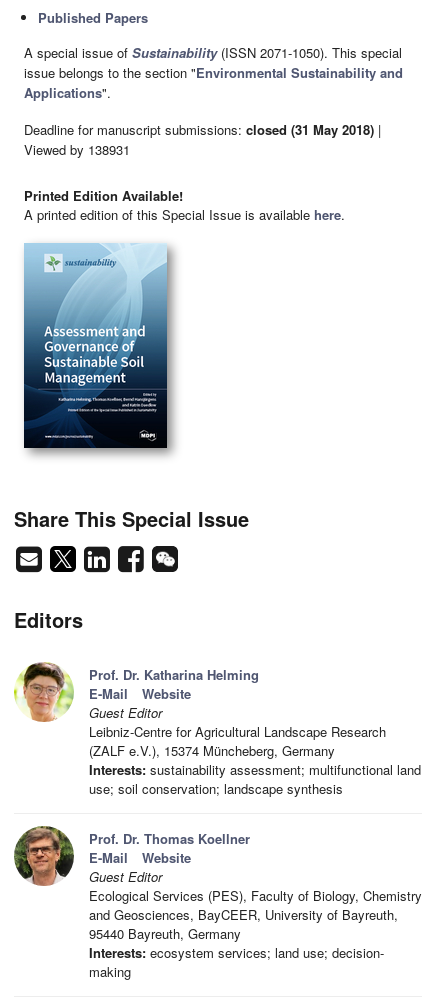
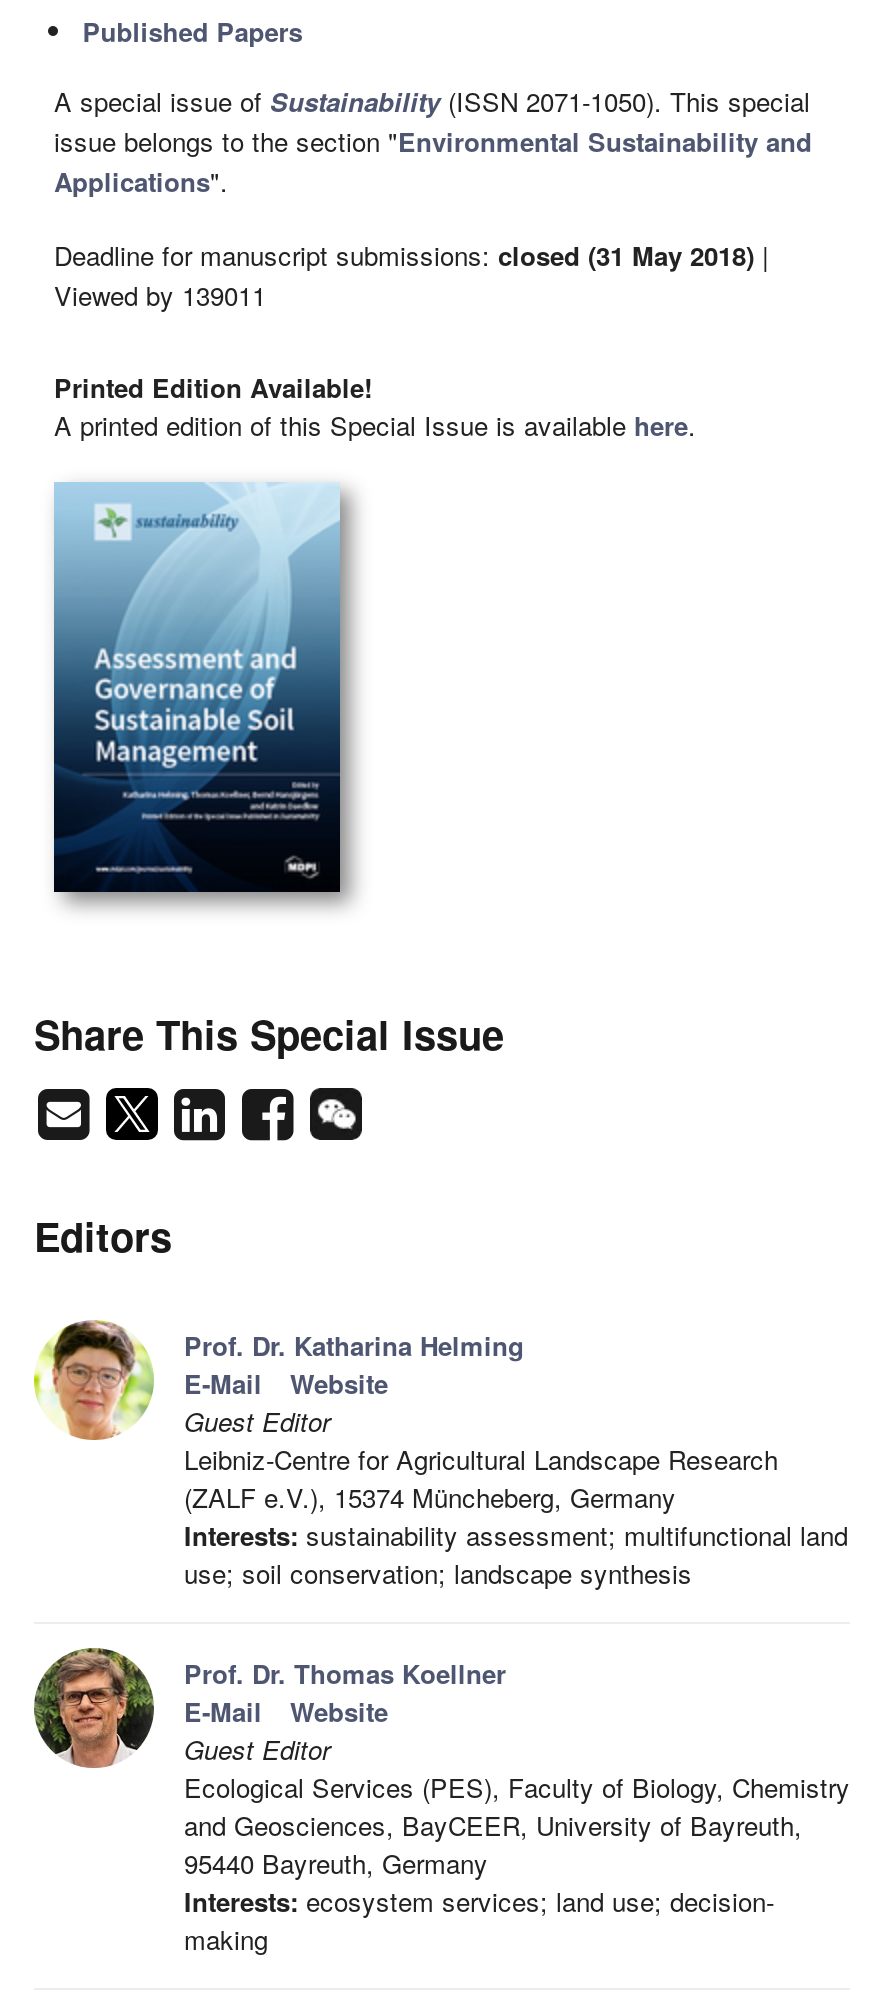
[24,140,130,159] Viewed by 138931 -> [54,276,266,314] Viewed by 139011

